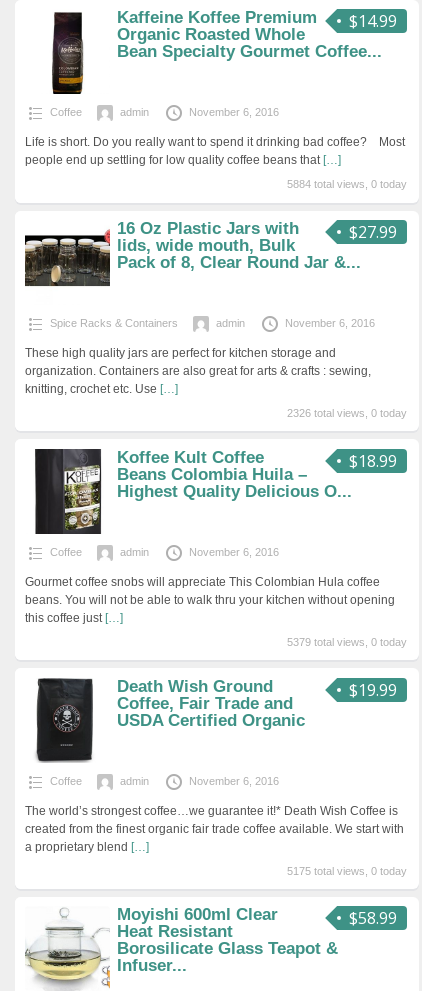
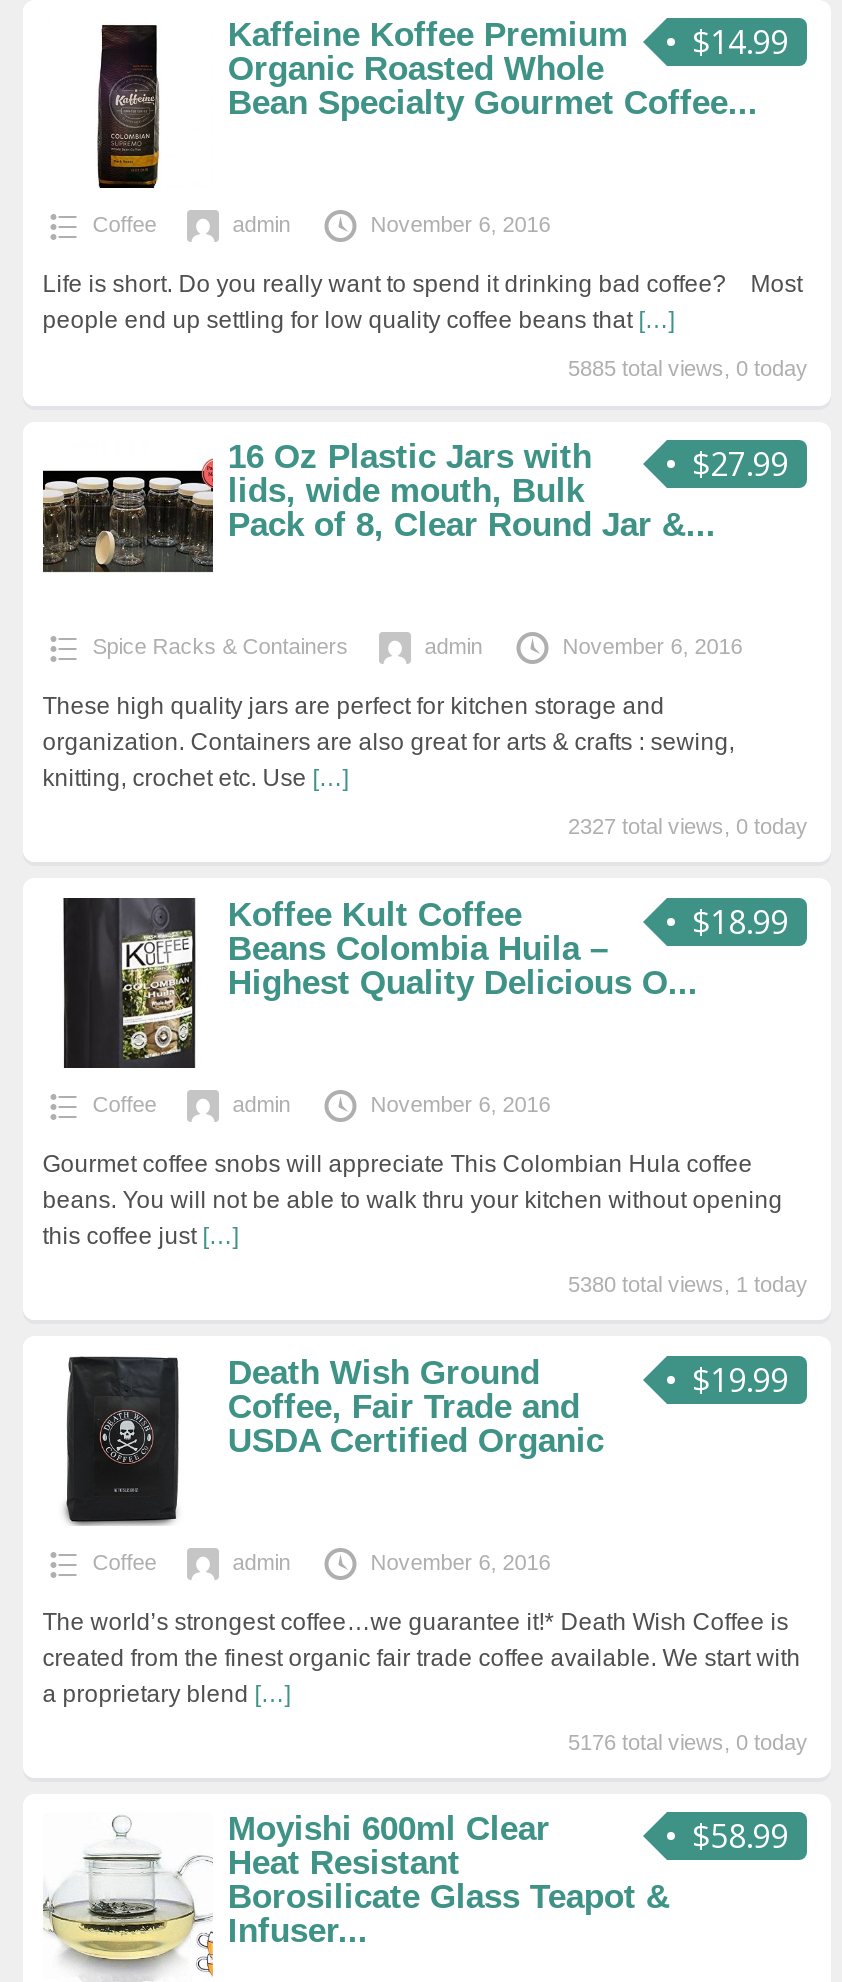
[287,178,407,190] 5884 total views, 0 today -> [568,357,808,381] 5885 total views, 0 today
[287,407,407,419] 2326 total views, 0 today -> [568,814,808,838] 2327 total views, 0 today
[287,636,407,648] 5379 total views, 0 today -> [568,1272,808,1296] 5380 total views, 1 today
[287,864,407,876] 5175 total views, 0 today -> [568,1729,808,1753] 5176 total views, 0 today

